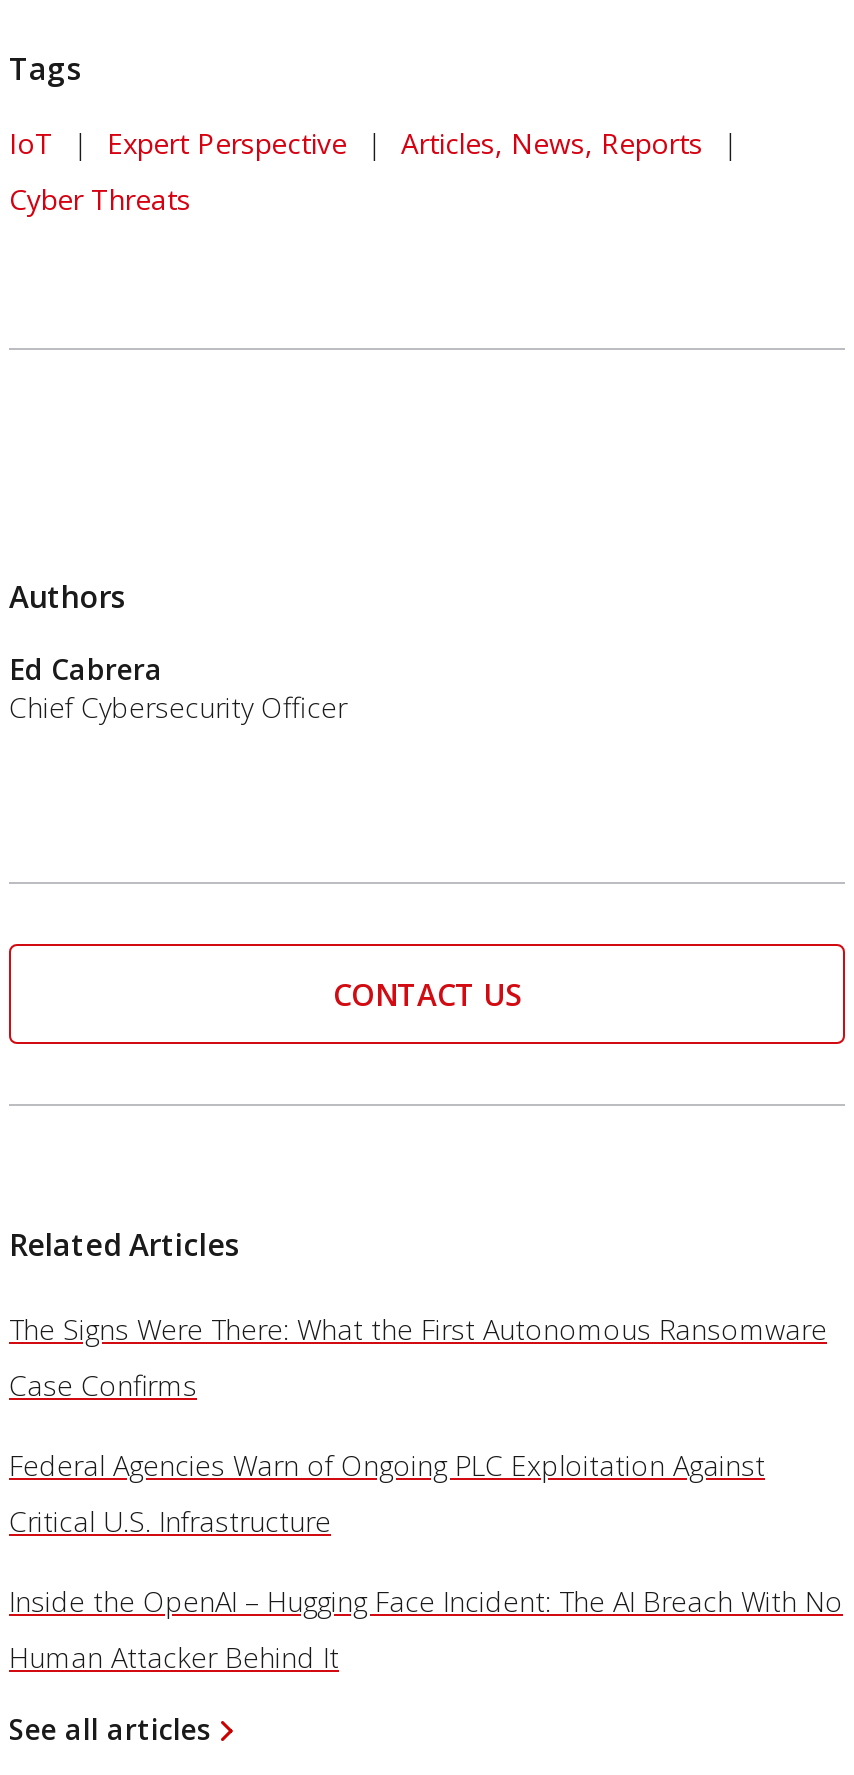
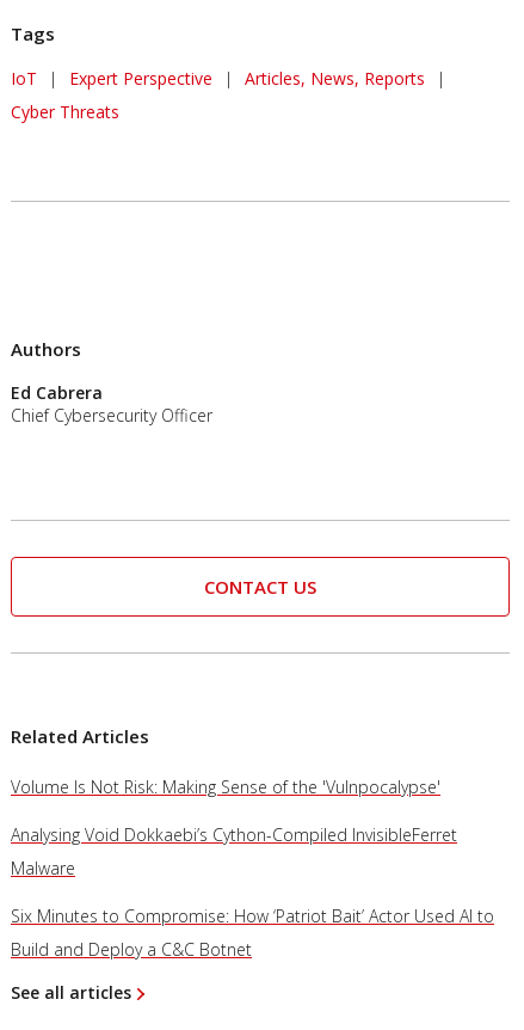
[9,1310,843,1676] The Signs Were There: What the First Autonomous Ransomware | Case Confirms | Federal Agencies Warn of Ongoing PLC Exploitation Against | Critical U.S. Infrastructure | Inside the OpenAI – Hugging Face Incident: The AI Breach With No | Human Attacker Behind It -> [11,776,494,961] Volume Is Not Risk: Making Sense of the 'Vulnpocalypse' | Analysing Void Dokkaebi’s Cython-Compiled InvisibleFerret | Malware | Six Minutes to Compromise: How ‘Patriot Bait’ Actor Used AI to | Build and Deploy a C&C Botnet

